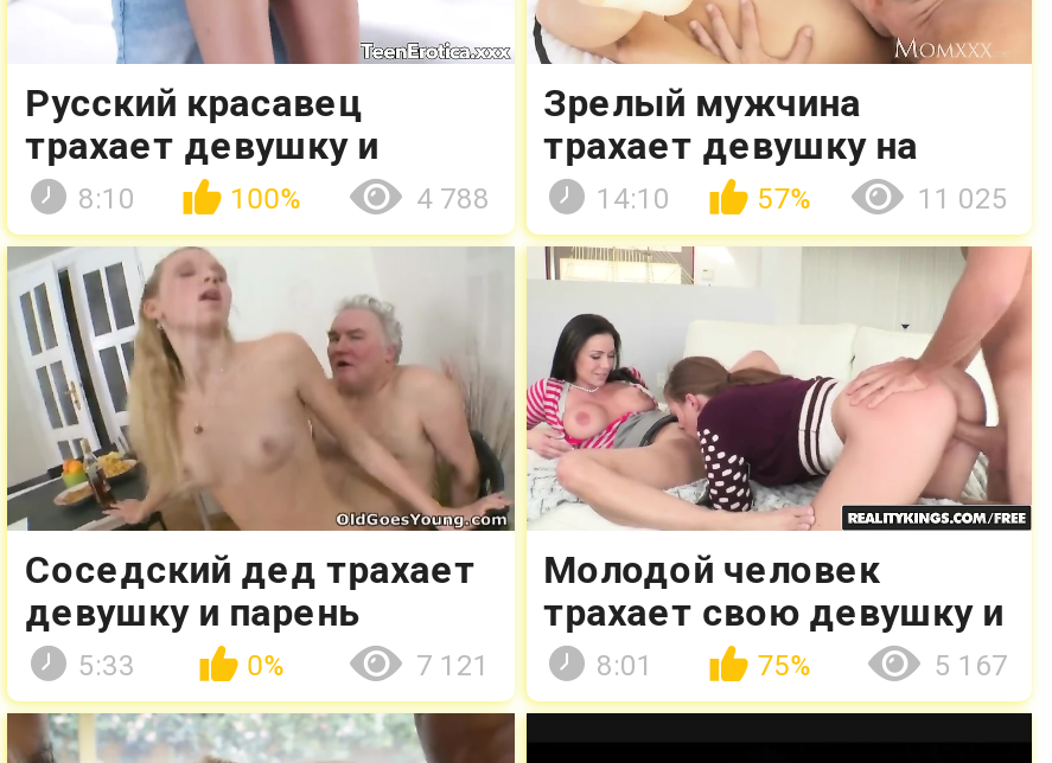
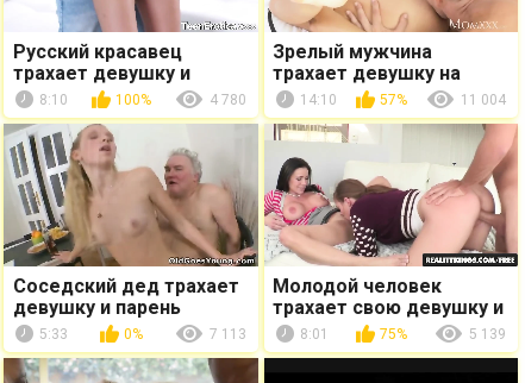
[416,183,490,216] 4 788 -> [209,92,246,108] 4 780
[918,183,1008,216] 11 025 -> [461,92,506,108] 11 004
[416,650,490,683] 7 121 -> [209,326,246,343] 7 113
[935,650,1008,683] 5 167 -> [469,326,506,343] 5 139

